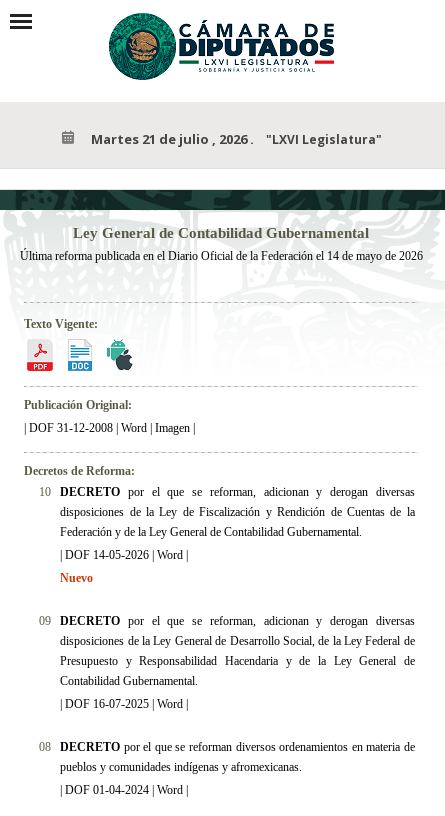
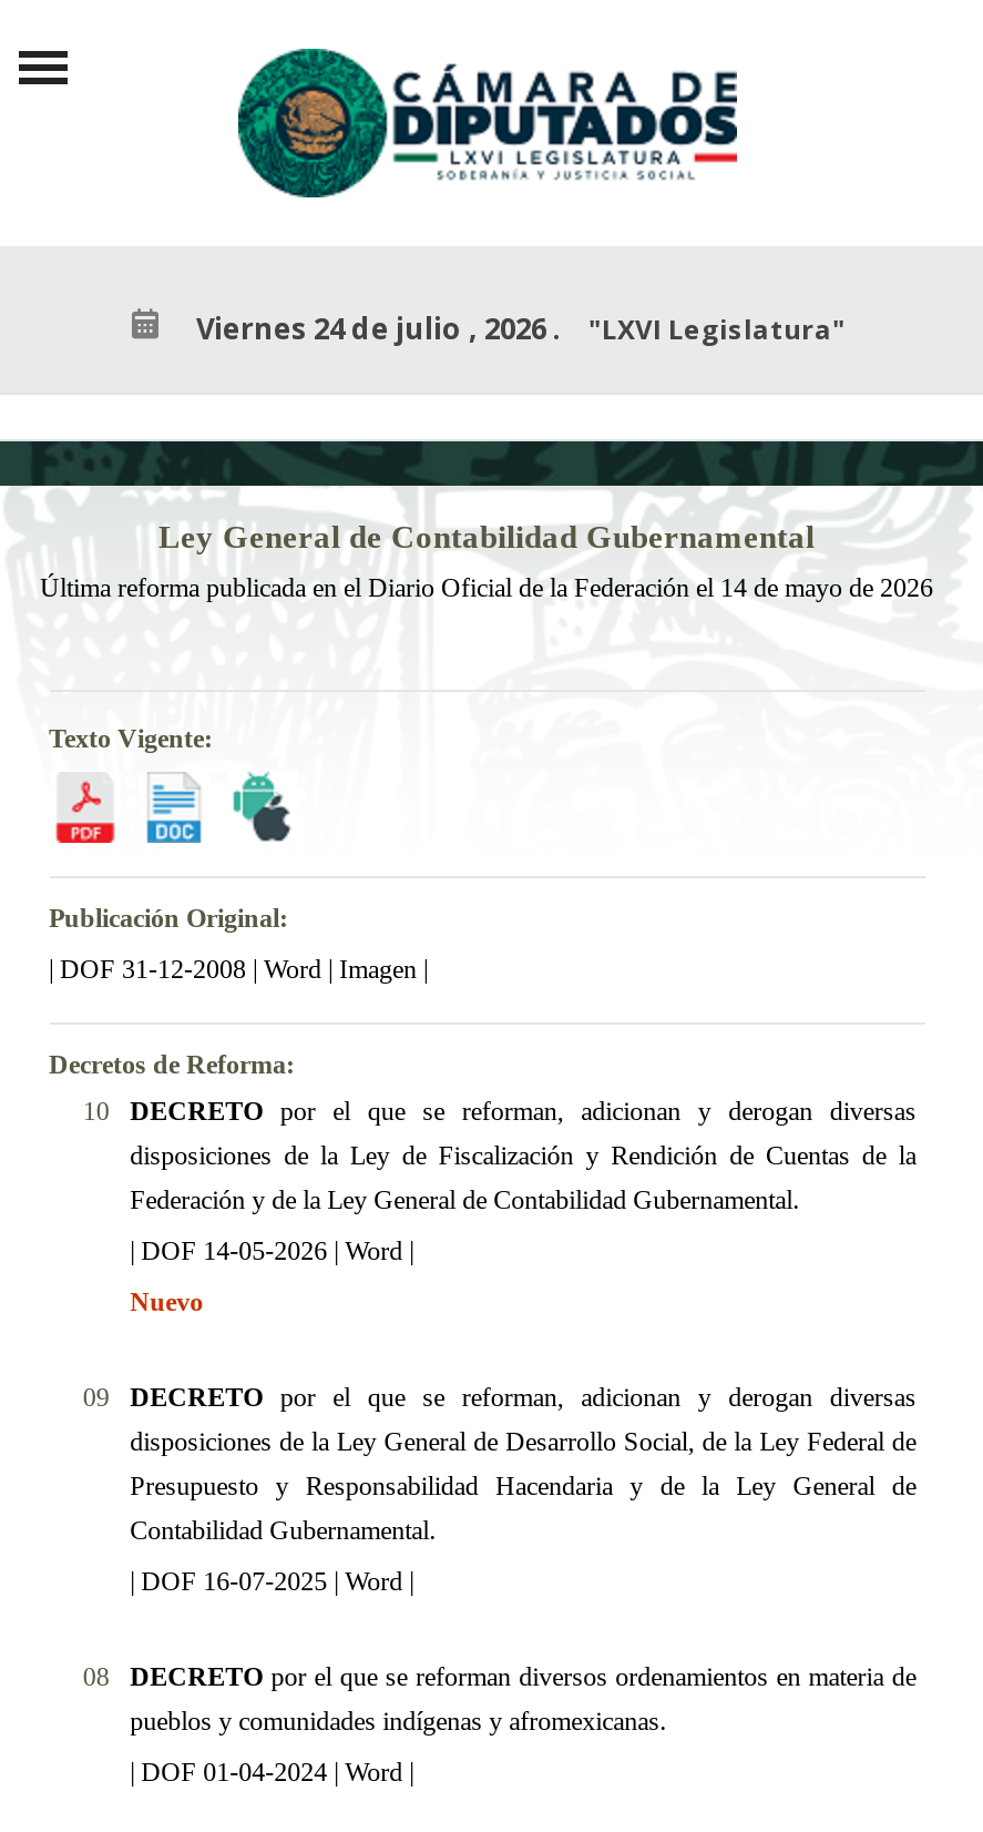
[91,130,382,148] Martes 21 de julio , 2026. "LXVI Legislatura" -> [196,308,846,348] Viernes 24 de julio , 2026. "LXVI Legislatura"

